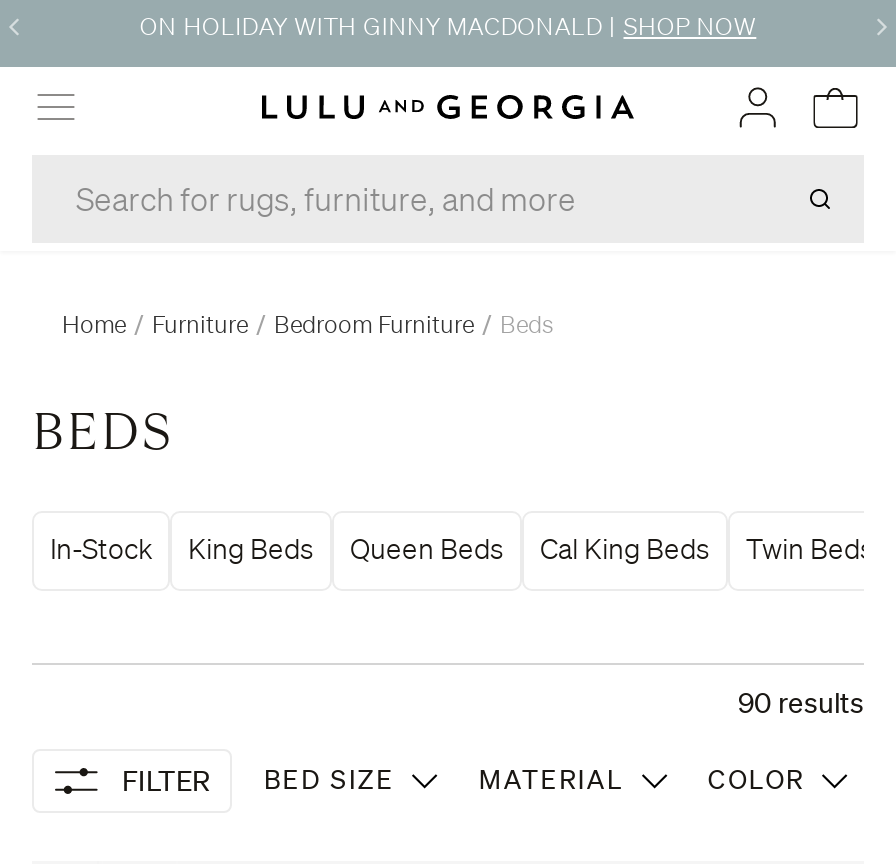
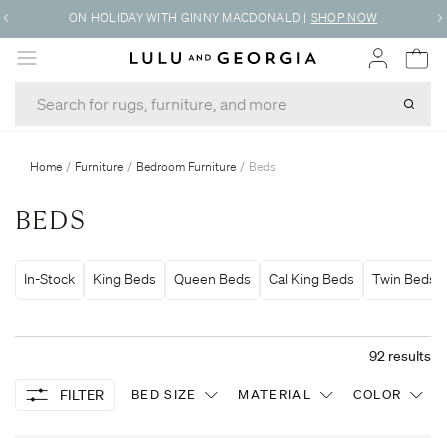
[738,685,864,721] 90 results -> [369,347,431,365] 92 results

